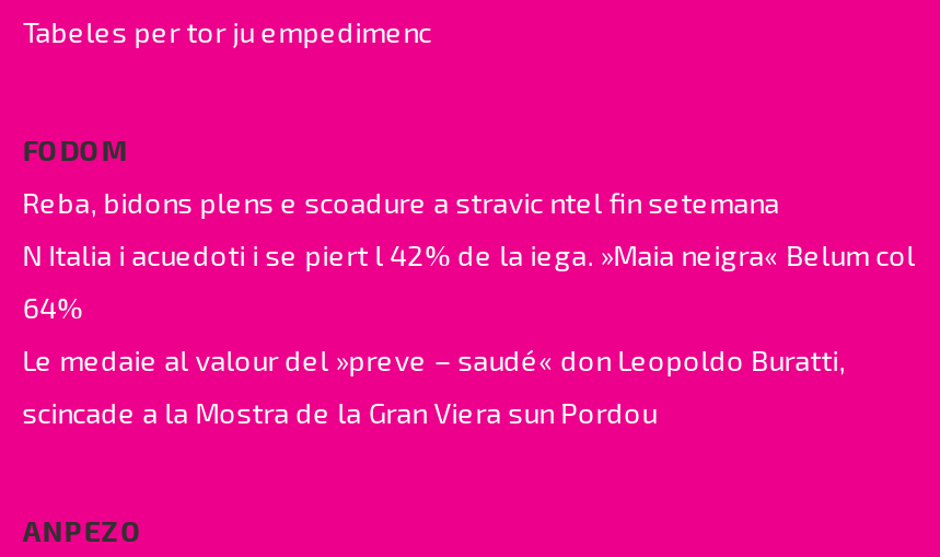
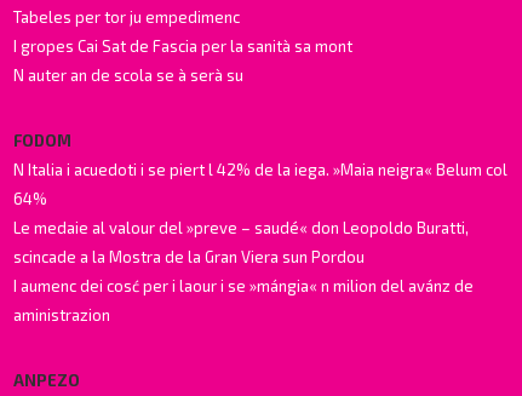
none -> [14,36,353,85] I gropes Cai Sat de Fascia per la sanità sa mont | N auter an de scola se à serà su
[22,184,780,219] Reba, bidons plens e scoadure a stravic ntel fin setemana -> none
none -> [14,276,474,325] I aumenc dei cosć per i laour i se »mángia« n milion del avánz de | aministrazion

